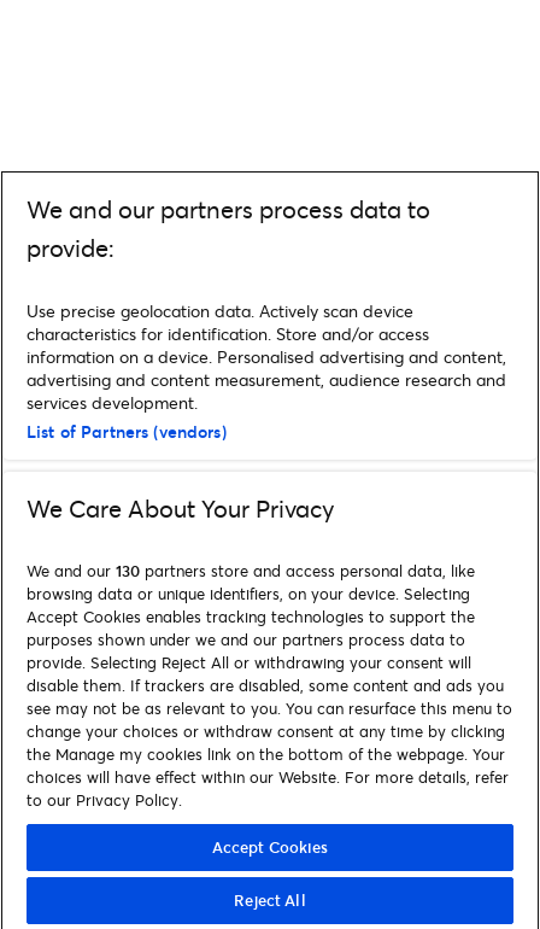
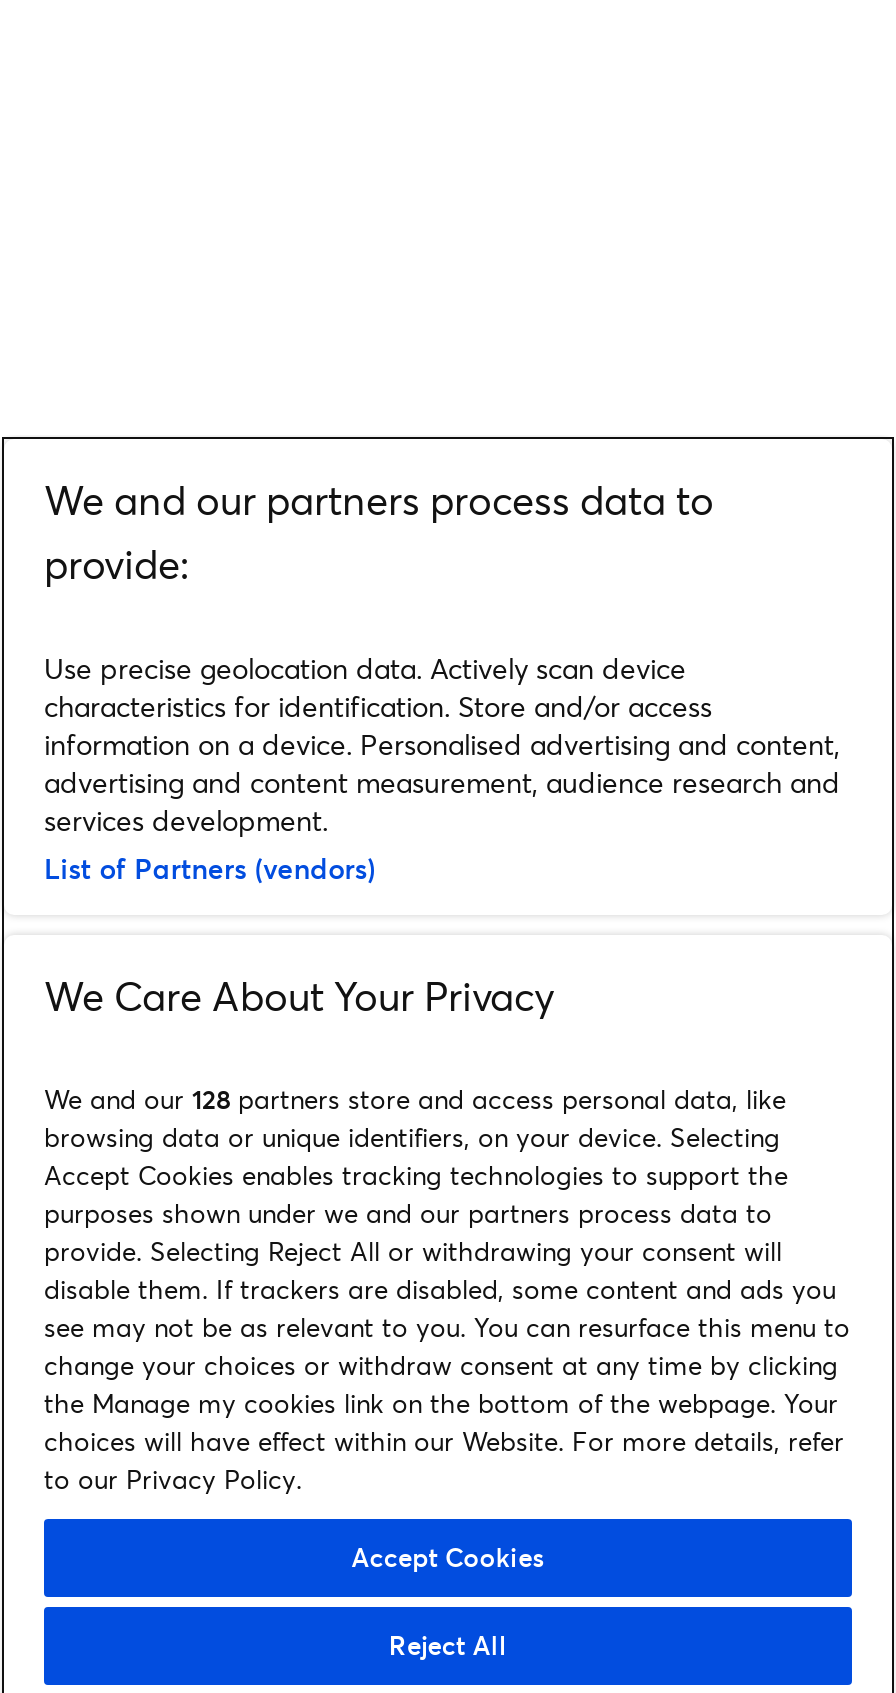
[27,560,475,582] We and our 130 partners store and access personal data, like -> [44,1081,786,1117] We and our 128 partners store and access personal data, like

